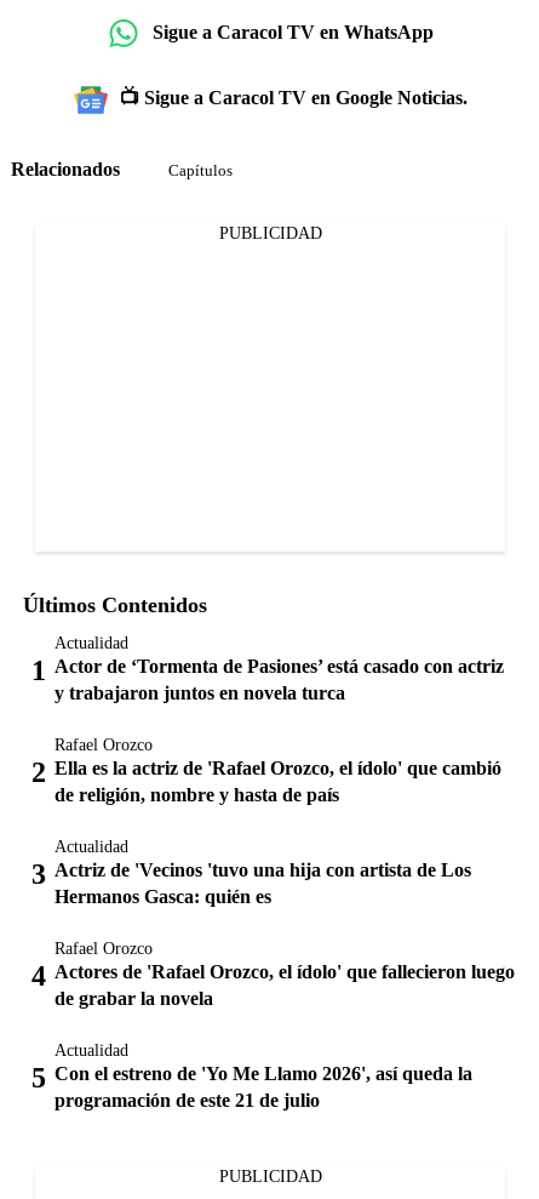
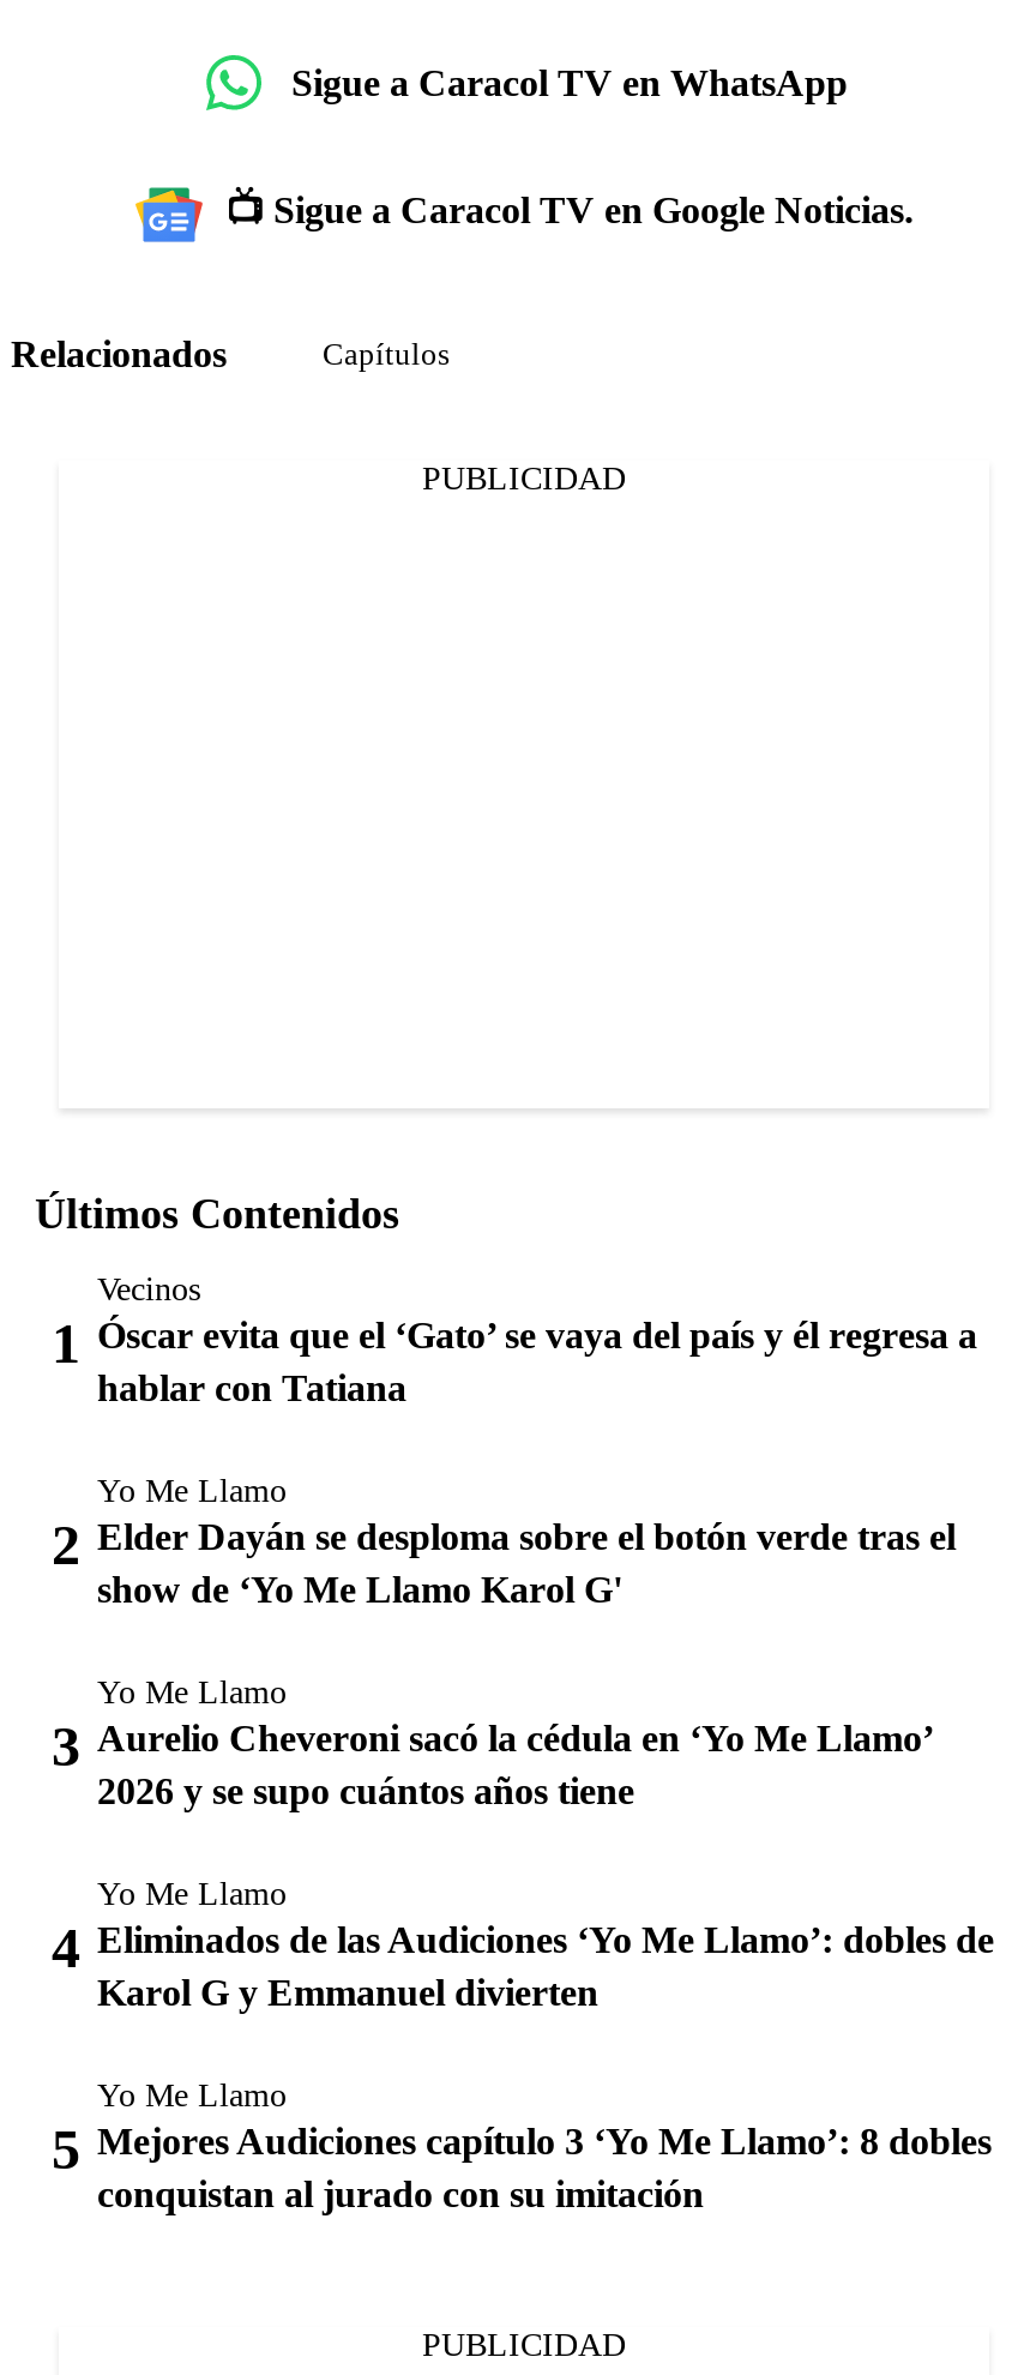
[55,634,504,703] Actualidad | Actor de ‘Tormenta de Pasiones’ está casado con actriz | y trabajaron juntos en novela turca -> [97,1273,977,1410] Vecinos | Óscar evita que el ‘Gato’ se vaya del país y él regresa a | hablar con Tatiana
[55,735,501,805] Rafael Orozco | Ella es la actriz de 'Rafael Orozco, el ídolo' que cambió | de religión, nombre y hasta de país -> [97,1474,956,1611] Yo Me Llamo | Elder Dayán se desploma sobre el botón verde tras el | show de ‘Yo Me Llamo Karol G'
[55,837,471,906] Actualidad | Actriz de 'Vecinos 'tuvo una hija con artista de Los | Hermanos Gasca: quién es -> [97,1676,932,1813] Yo Me Llamo | Aurelio Cheveroni sacó la cédula en ‘Yo Me Llamo’ | 2026 y se supo cuántos años tiene
[55,939,515,1008] Rafael Orozco | Actores de 'Rafael Orozco, el ídolo' que fallecieron luego | de grabar la novela -> [97,1877,994,2014] Yo Me Llamo | Eliminados de las Audiciones ‘Yo Me Llamo’: dobles de | Karol G y Emmanuel divierten
[55,1041,472,1110] Actualidad | Con el estreno de 'Yo Me Llamo 2026', así queda la | programación de este 21 de julio -> [97,2079,992,2216] Yo Me Llamo | Mejores Audiciones capítulo 3 ‘Yo Me Llamo’: 8 dobles | conquistan al jurado con su imitación

